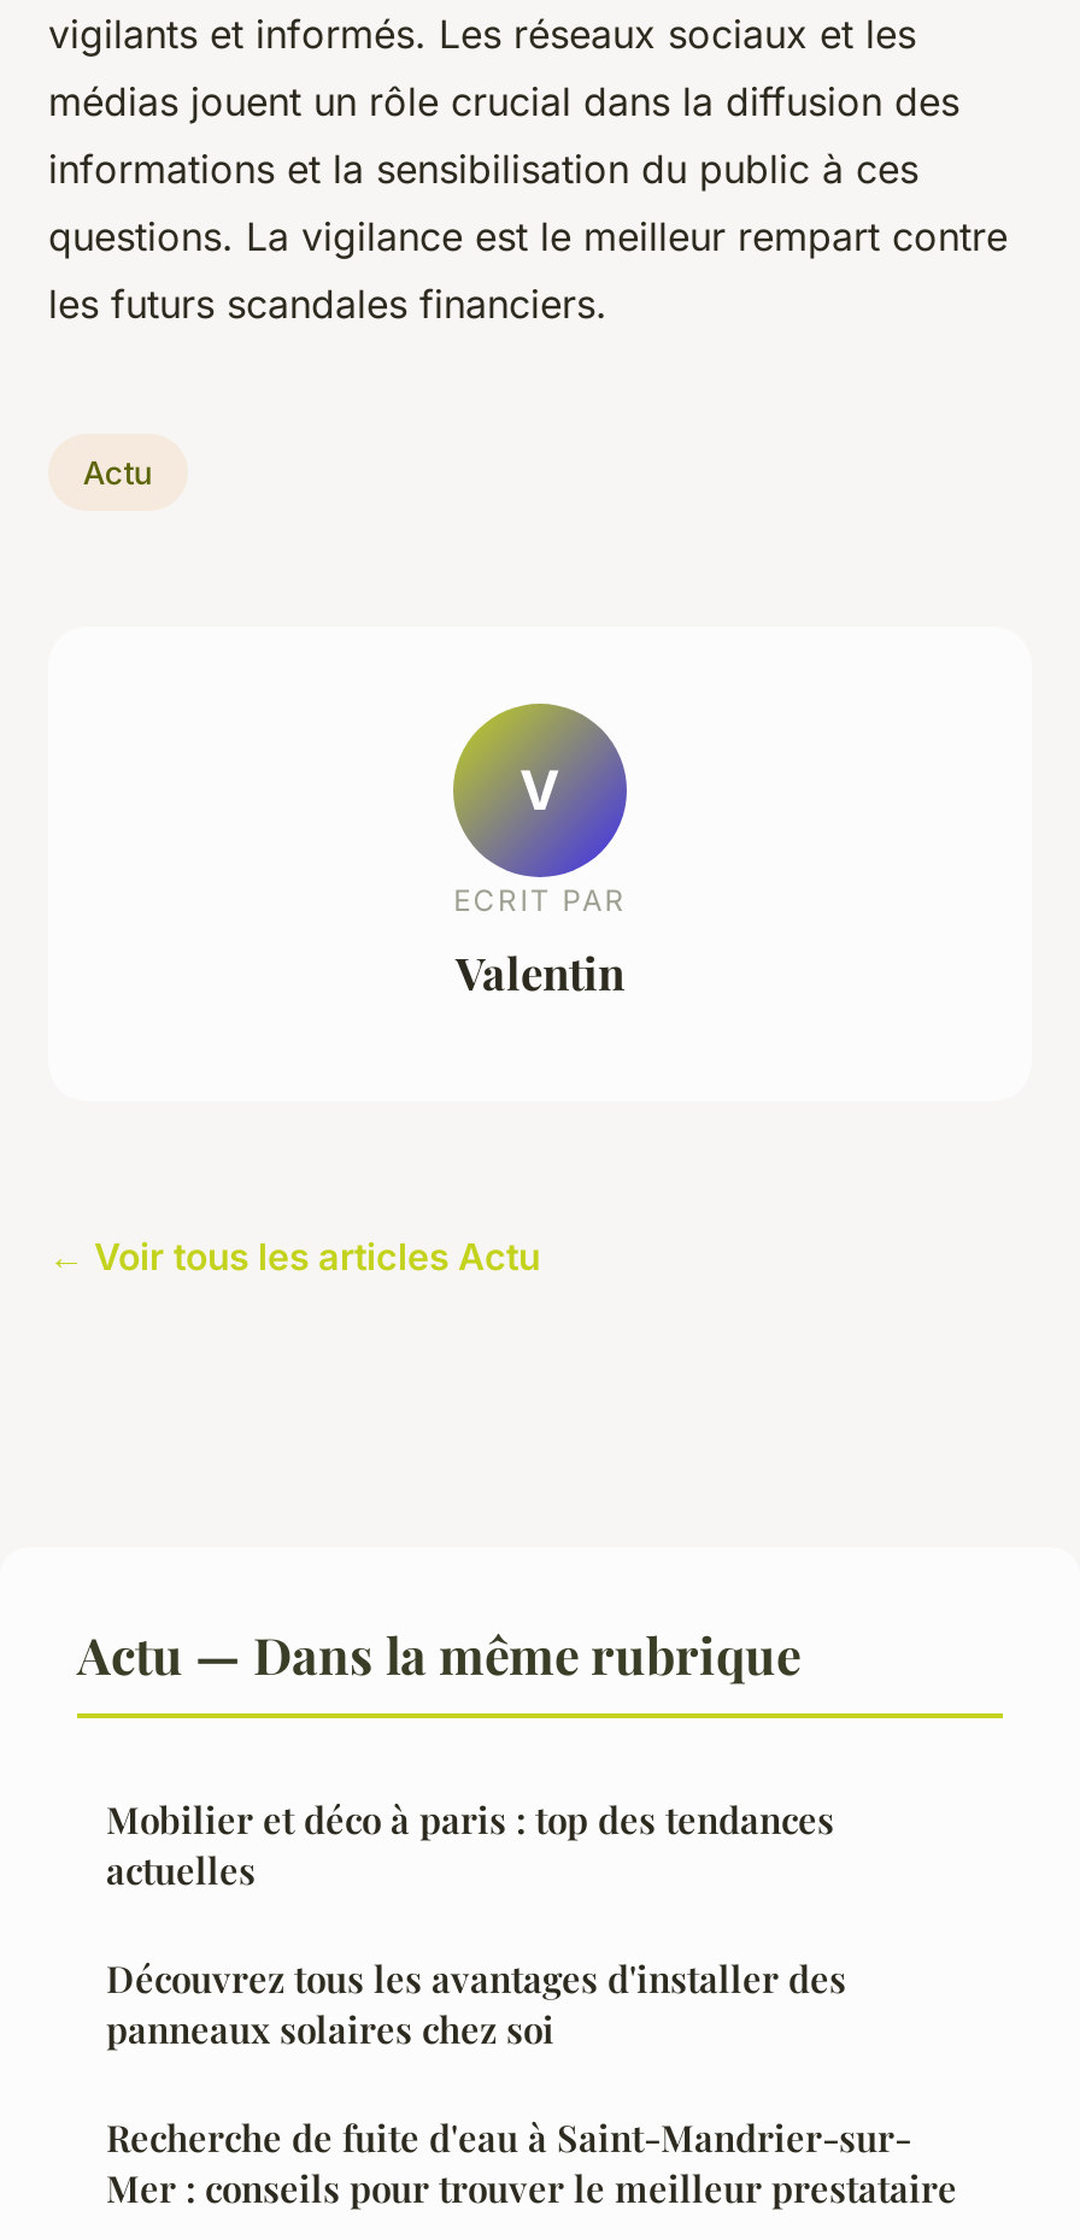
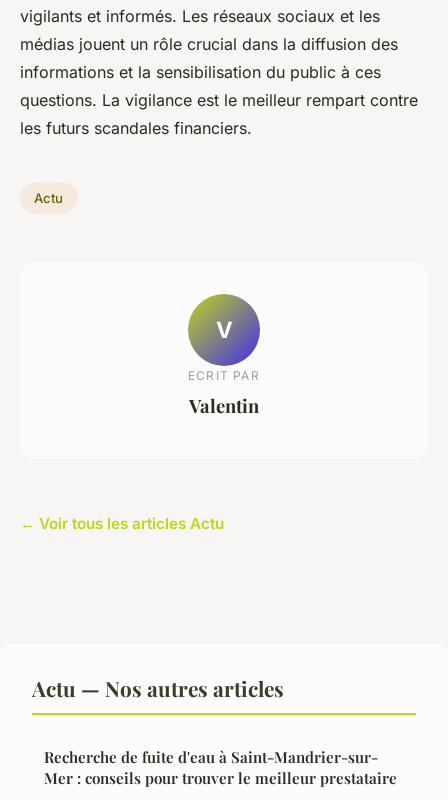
[77,1620,846,2054] Actu — Dans la même rubrique | Mobilier et déco à paris : top des tendances | actuelles | Découvrez tous les avantages d'installer des | panneaux solaires chez soi -> [32,674,284,702] Actu — Nos autres articles

